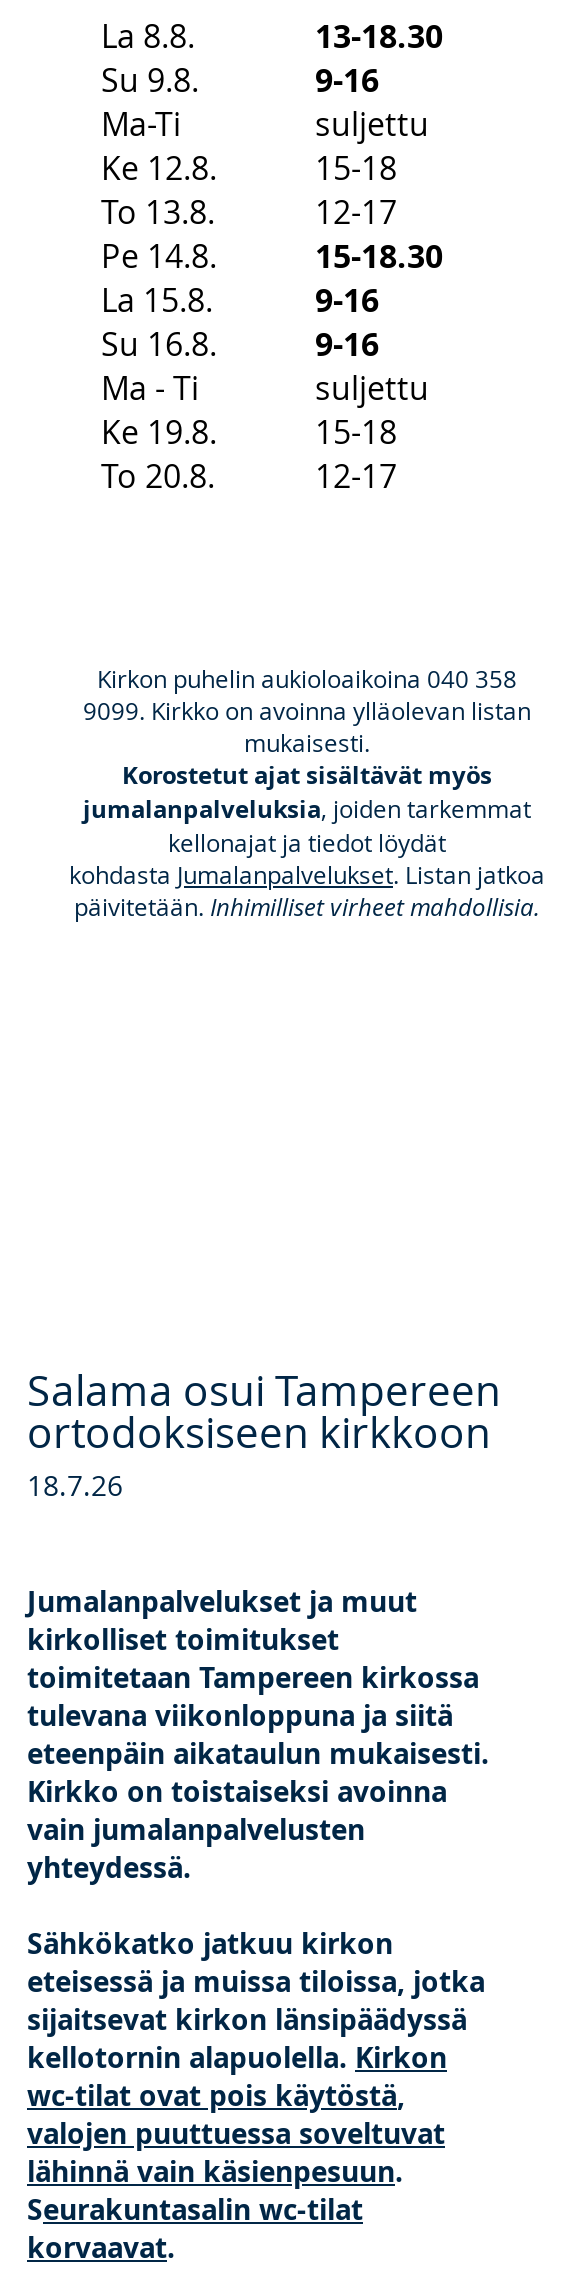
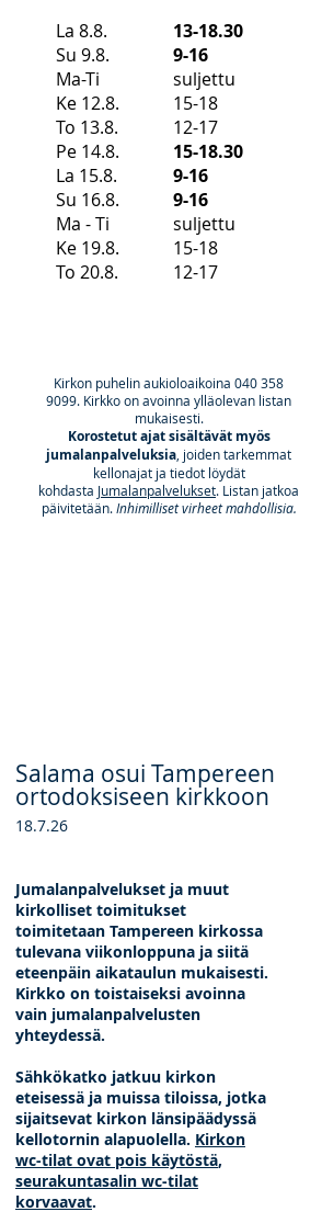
[27,2114,445,2228] valojen puuttuessa soveltuvat | lähinnä vain käsienpesuun. | Seurakuntasalin wc-tilat -> [15,1170,198,1191] seurakuntasalin wc-tilat

